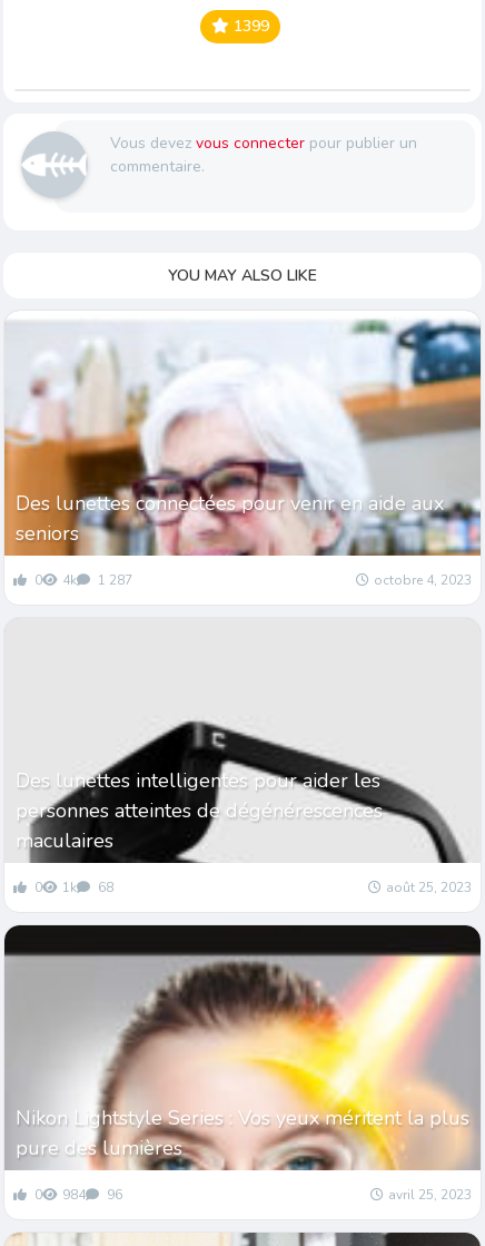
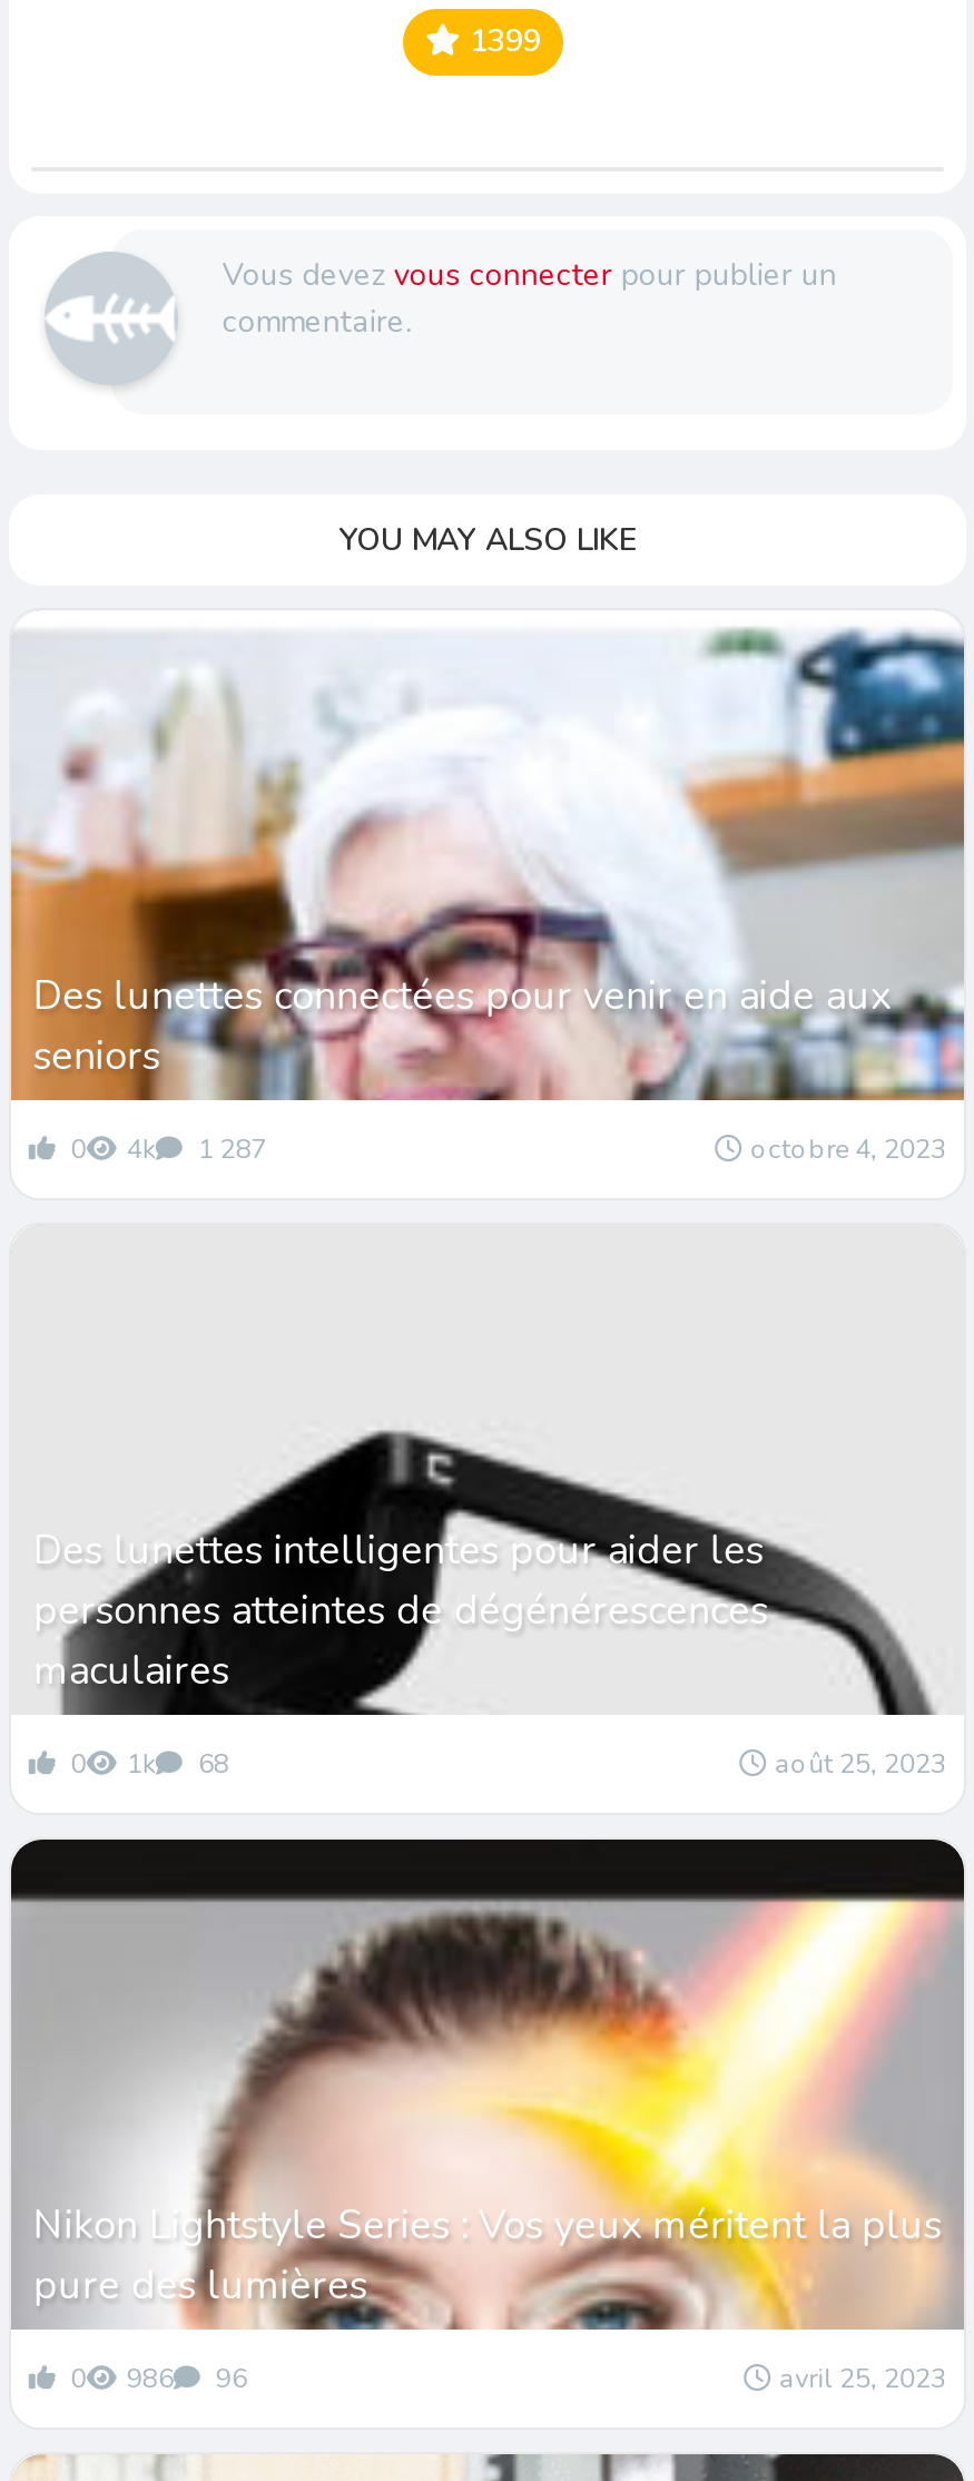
[31,1186,122,1204] 0 984 96 -> [64,2361,247,2396] 0 986 96

